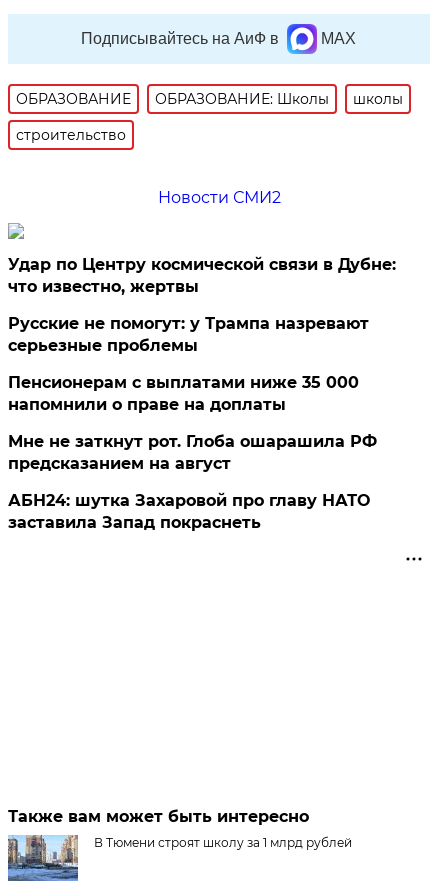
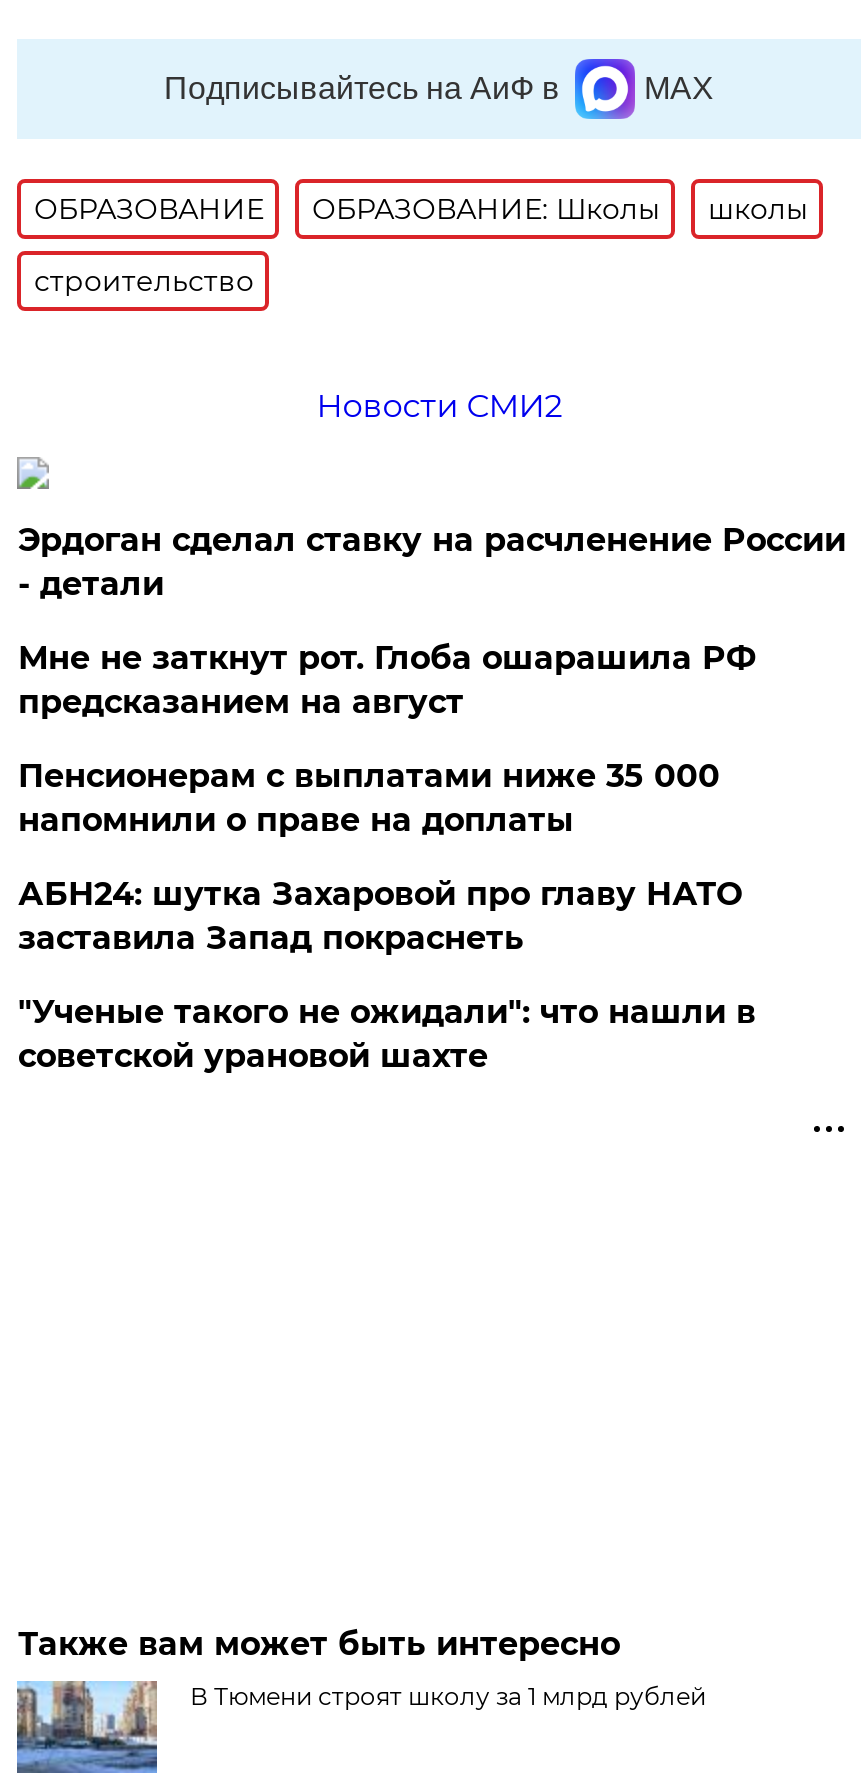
[8,255,396,296] Удар по Центру космической связи в Дубне: | что известно, жертвы -> [18,521,846,603] Эрдоган сделал ставку на расчленение России | - детали
[8,314,369,355] Русские не помогут: у Трампа назревают | серьезные проблемы -> none
moved [8,432,377,473] -> [18,639,756,721]: Мне не заткнут рот. Глоба ошарашила РФ | предсказанием на август
moved [8,491,370,532] -> [18,875,742,957]: АБН24: шутка Захаровой про главу НАТО | заставила Запад покраснеть
none -> [18,993,756,1075] "Ученые такого не ожидали": что нашли в | советской урановой шахте

